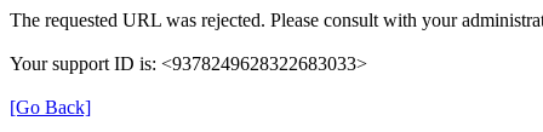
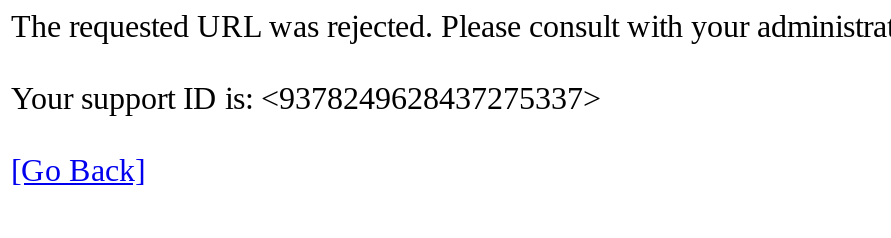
[10,53,367,74] Your support ID is: <9378249628322683033> -> [11,81,601,115] Your support ID is: <9378249628437275337>

